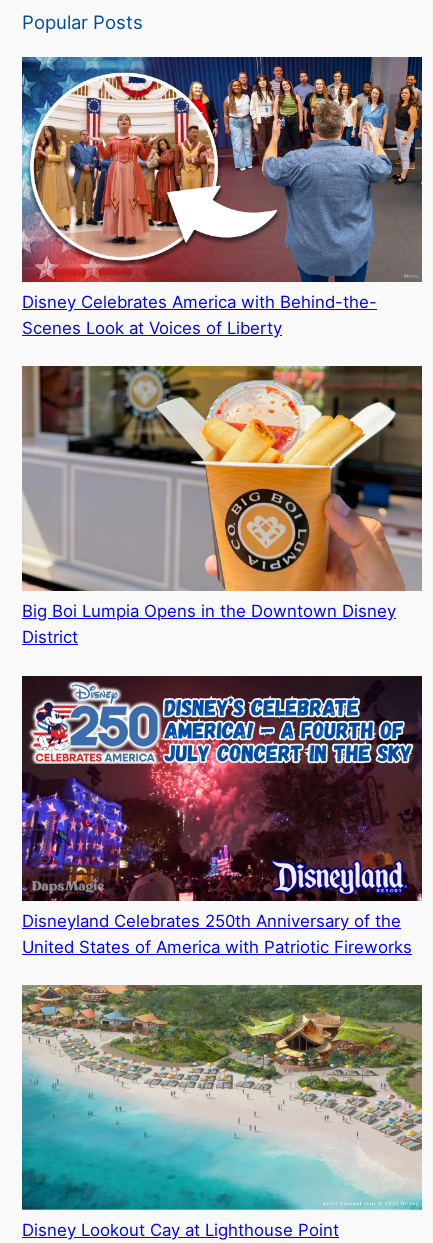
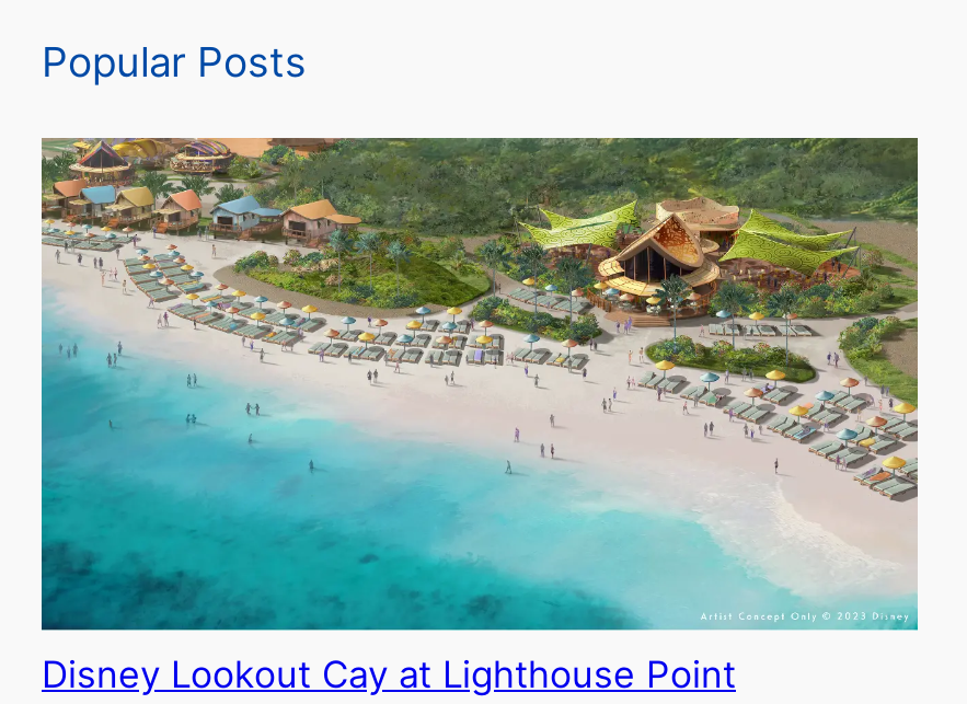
[21,56,423,338] [image] | Disney Celebrates America with Behind-the- | Scenes Look at Voices of Liberty -> none
[21,365,423,647] [image] | Big Boi Lumpia Opens in the Downtown Disney | District -> none
[21,675,423,957] [image] | Disneyland Celebrates 250th Anniversary of the | United States of America with Patriotic Fireworks -> none

